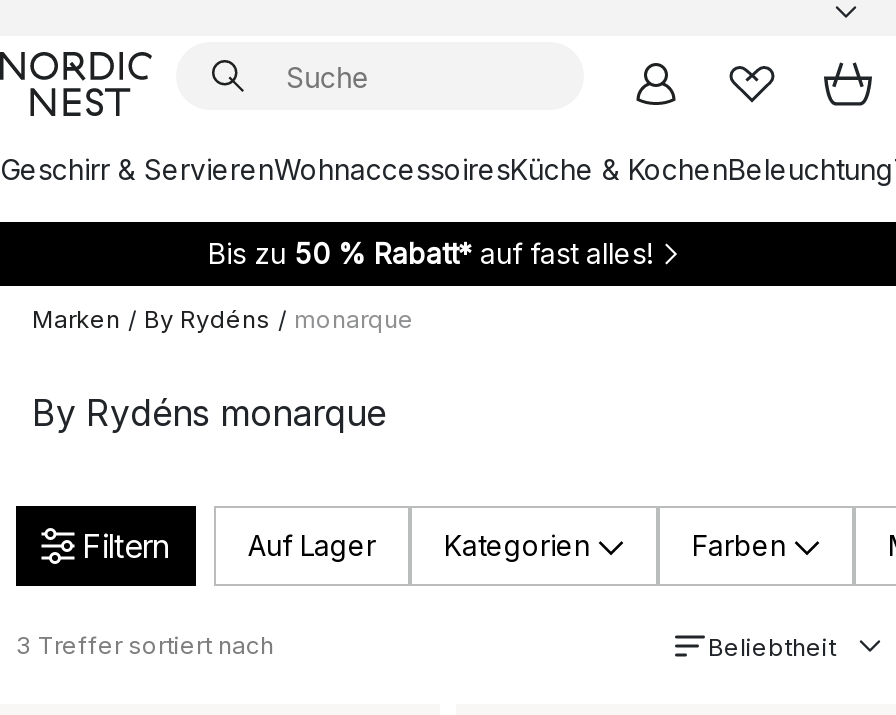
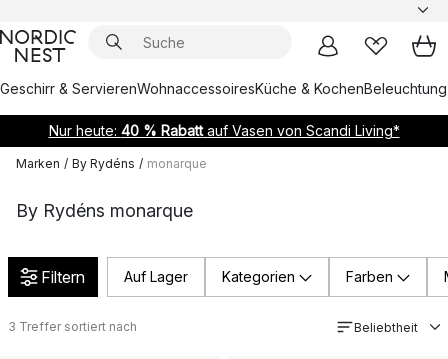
[208,236,652,270] Bis zu 50 % Rabatt* auf fast alles! -> [48,122,399,139] Nur heute: 40 % Rabatt auf Vasen von Scandi Living*

